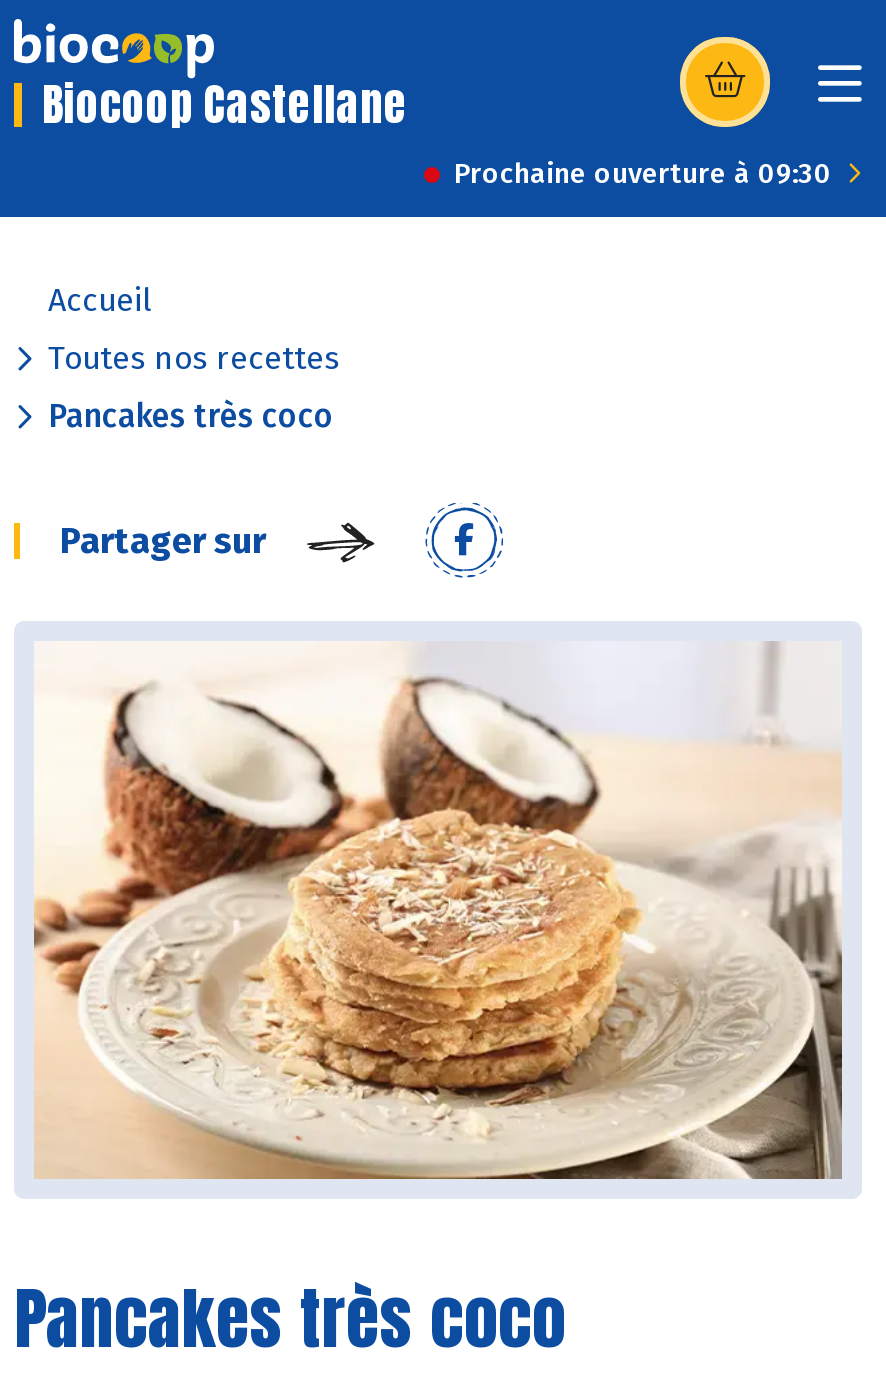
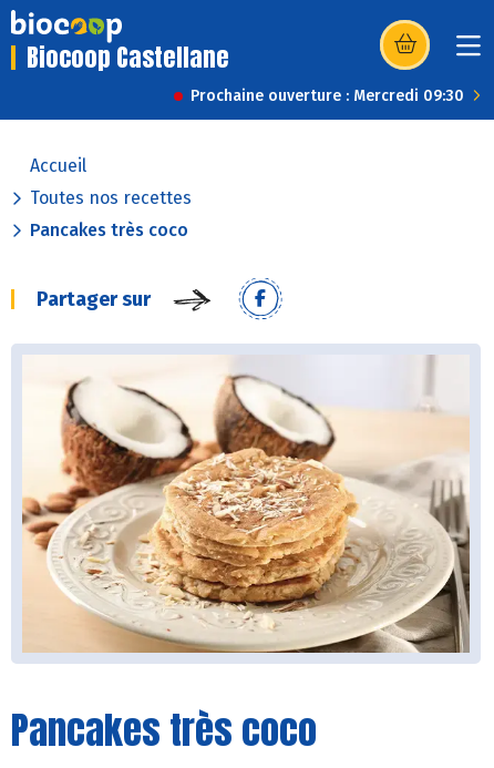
[454,157,832,191] Prochaine ouverture à 09:30 -> [191,86,464,105] Prochaine ouverture : Mercredi 09:30

